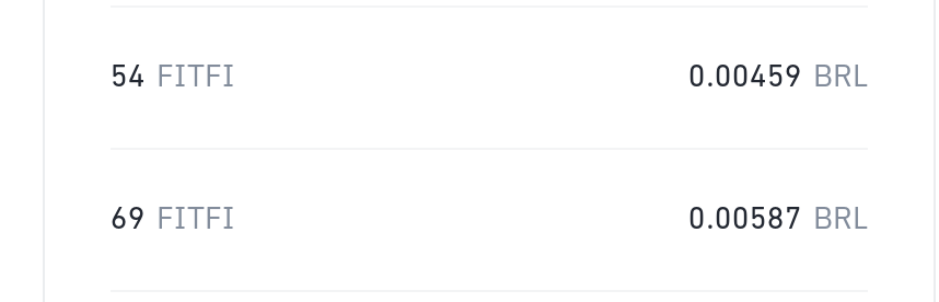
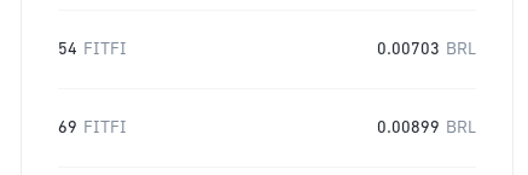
[688,62,868,93] 0.00459 BRL -> [377,41,476,58] 0.00703 BRL
[688,205,868,235] 0.00587 BRL -> [377,119,476,136] 0.00899 BRL

